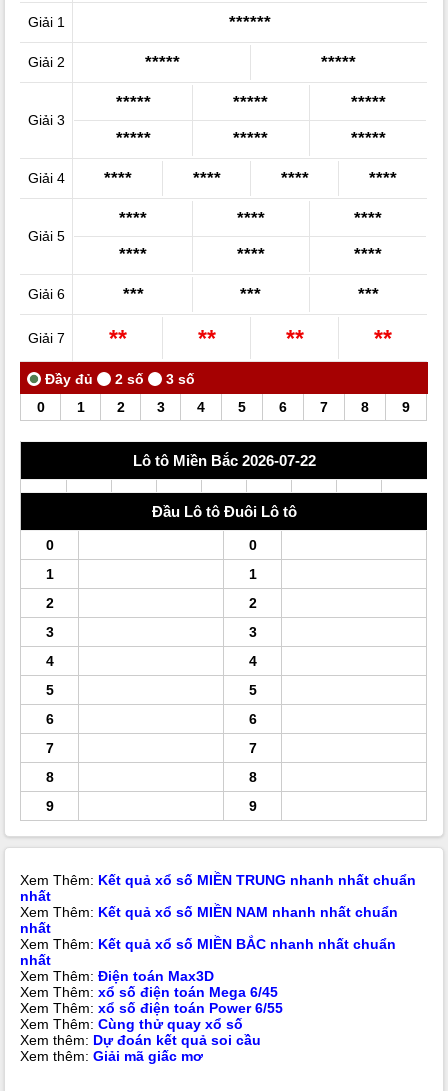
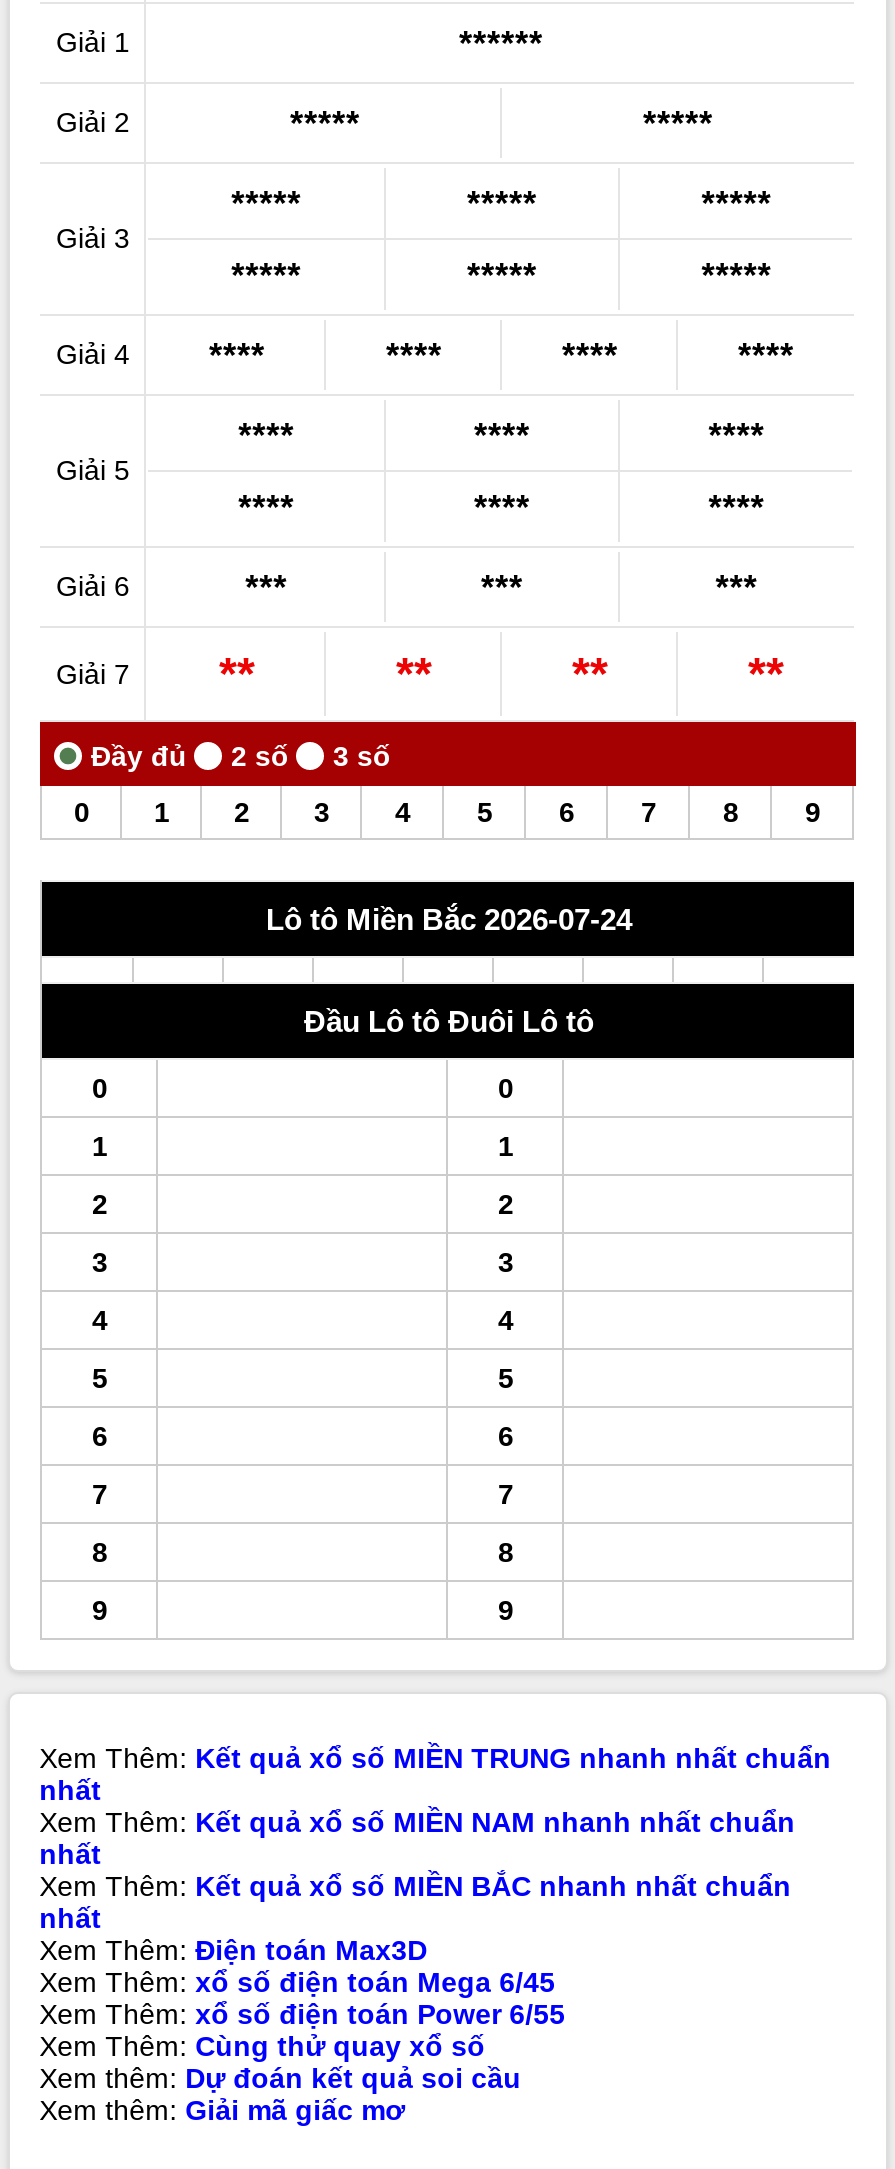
[133,452,316,469] Lô tô Miền Bắc 2026-07-22 -> [266,902,632,936] Lô tô Miền Bắc 2026-07-24

